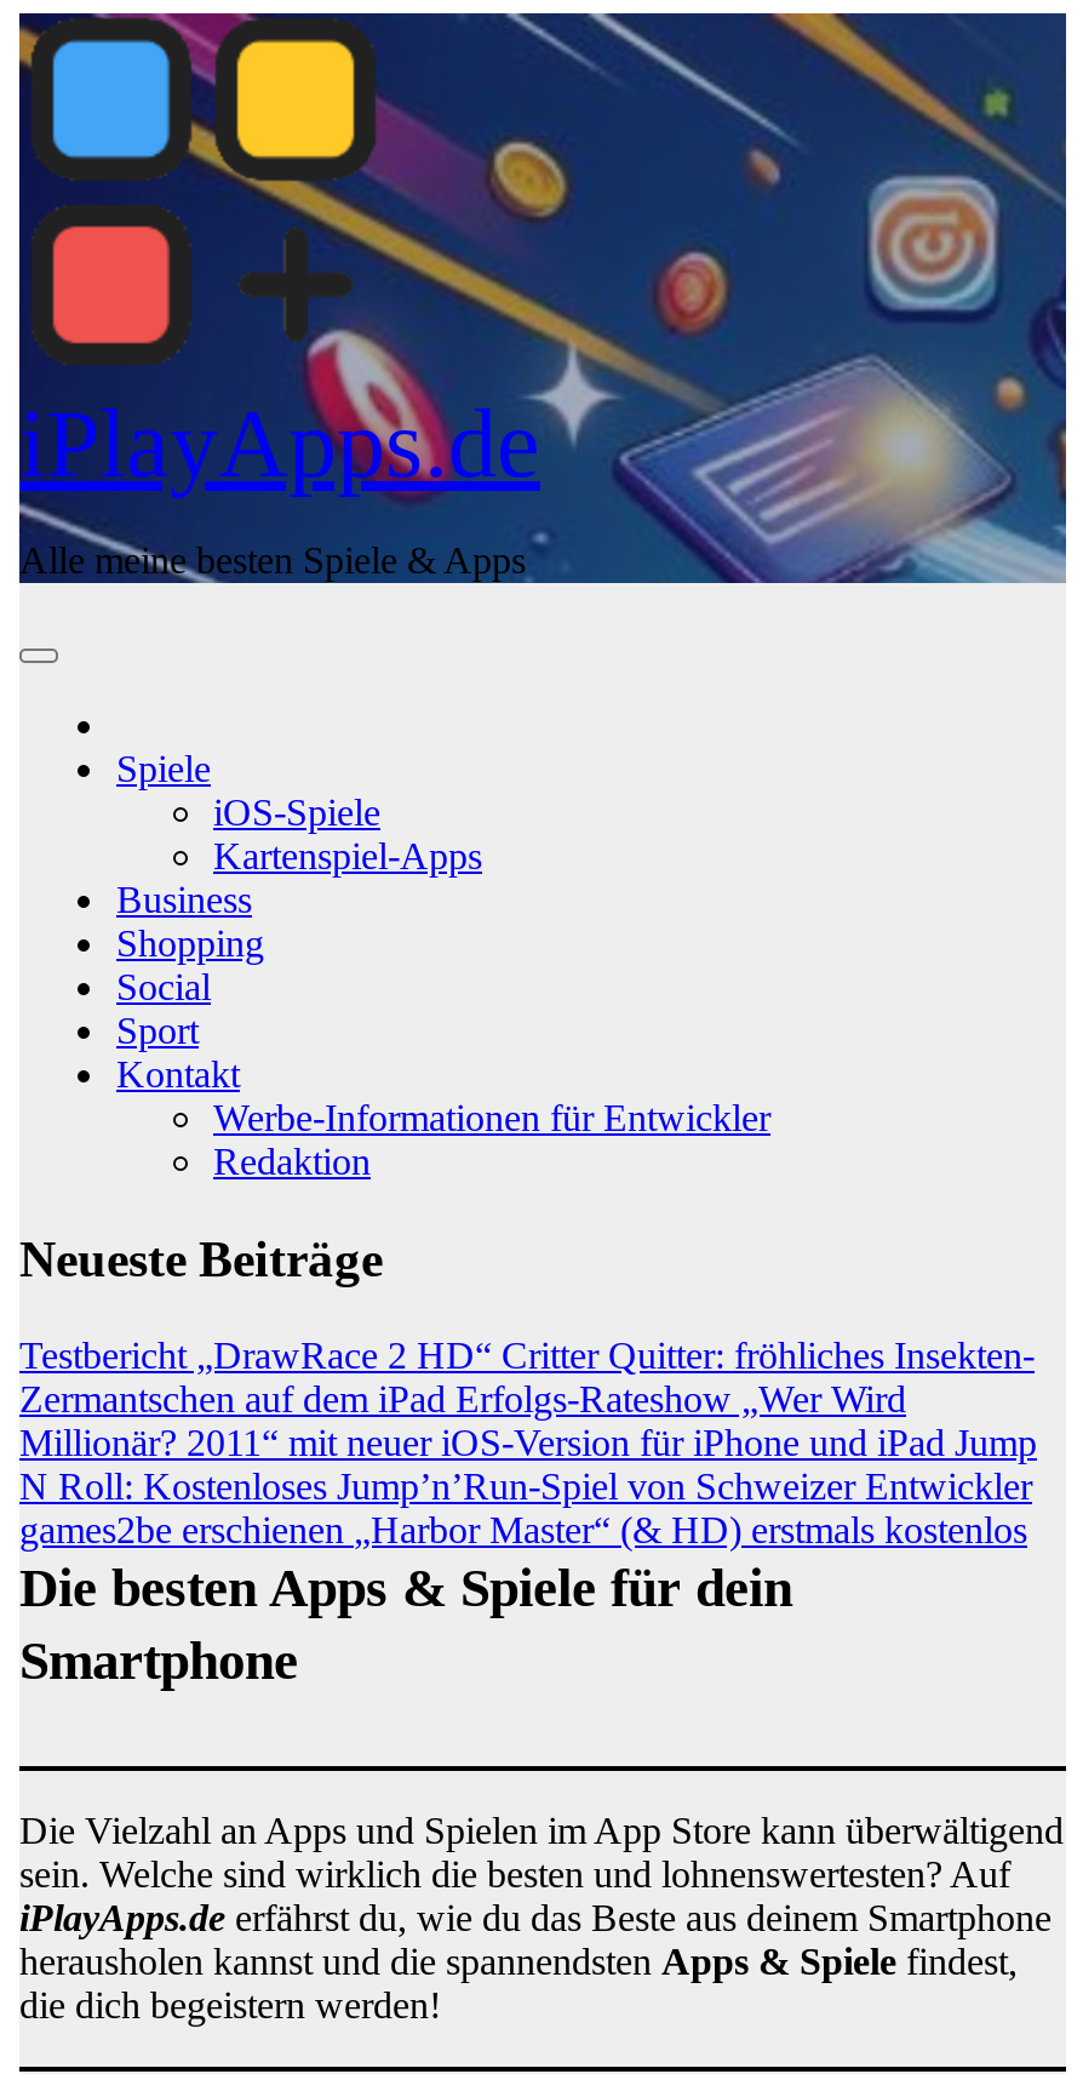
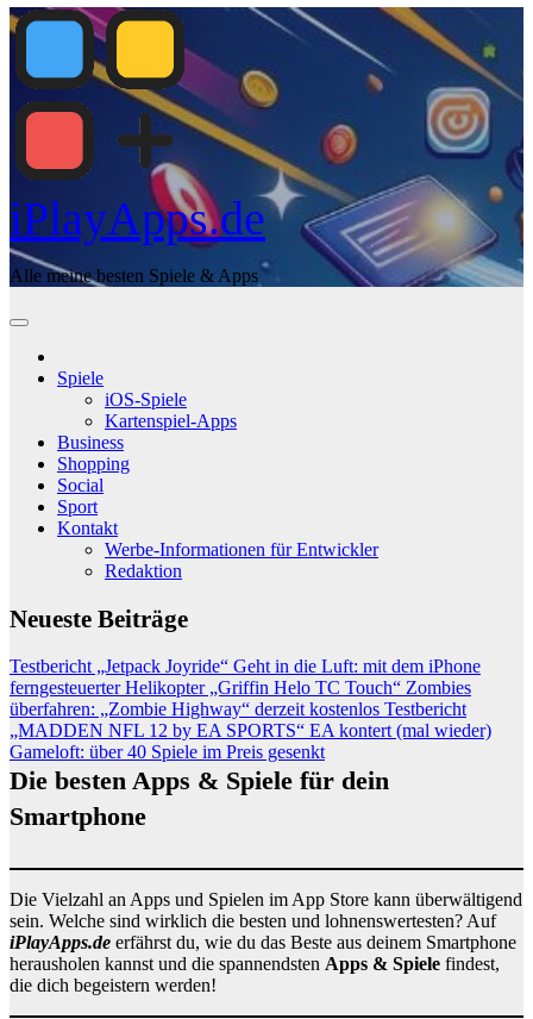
[19,1333,1037,1549] Testbericht „DrawRace 2 HD“ Critter Quitter: fröhliches Insekten- | Zermantschen auf dem iPad Erfolgs-Rateshow „Wer Wird | Millionär? 2011“ mit neuer iOS-Version für iPhone und iPad Jump | N Roll: Kostenloses Jump’n’Run-Spiel von Schweizer Entwickler | games2be erschienen „Harbor Master“ (& HD) erstmals kostenlos -> [10,655,491,761] Testbericht „Jetpack Joyride“ Geht in die Luft: mit dem iPhone | ferngesteuerter Helikopter „Griffin Helo TC Touch“ Zombies | überfahren: „Zombie Highway“ derzeit kostenlos Testbericht | „MADDEN NFL 12 by EA SPORTS“ EA kontert (mal wieder) | Gameloft: über 40 Spiele im Preis gesenkt

